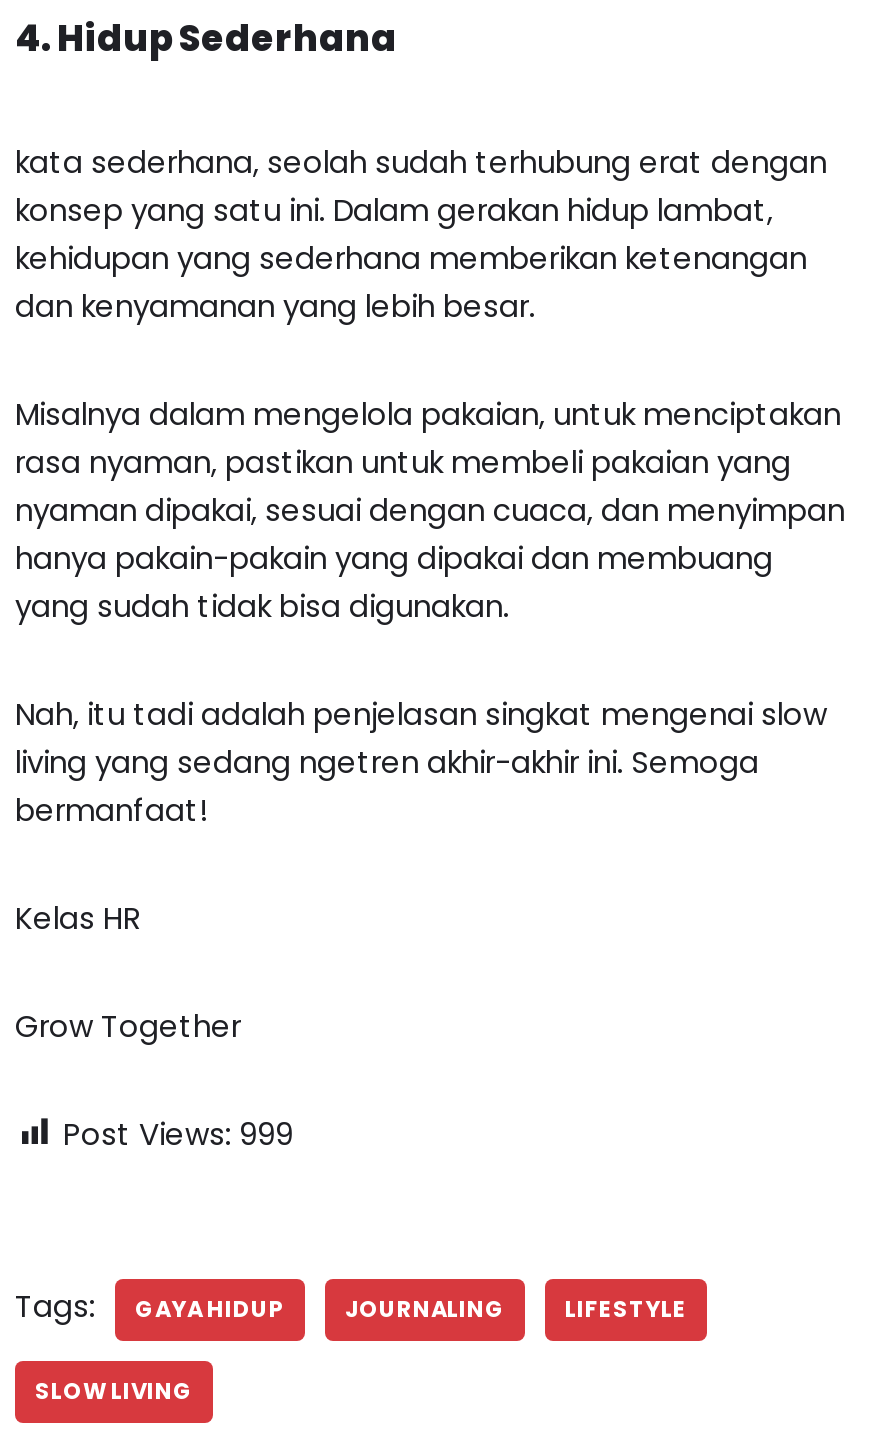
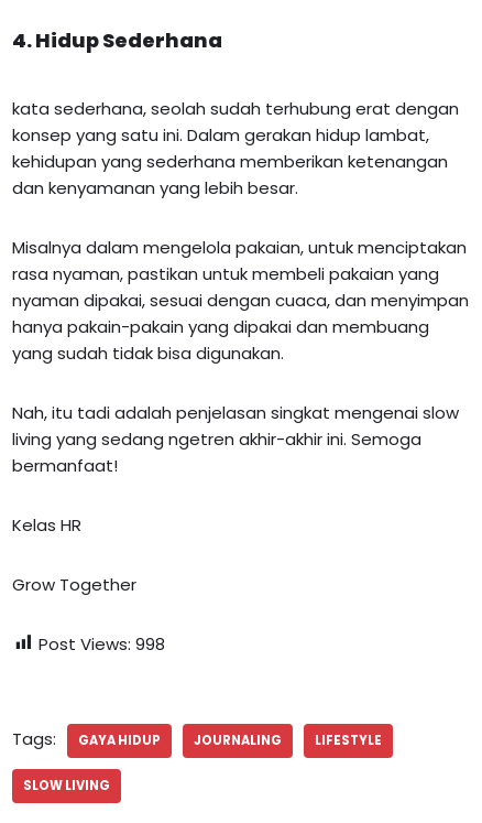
[63,1112,293,1154] Post Views: 999 -> [39,632,165,655] Post Views: 998

